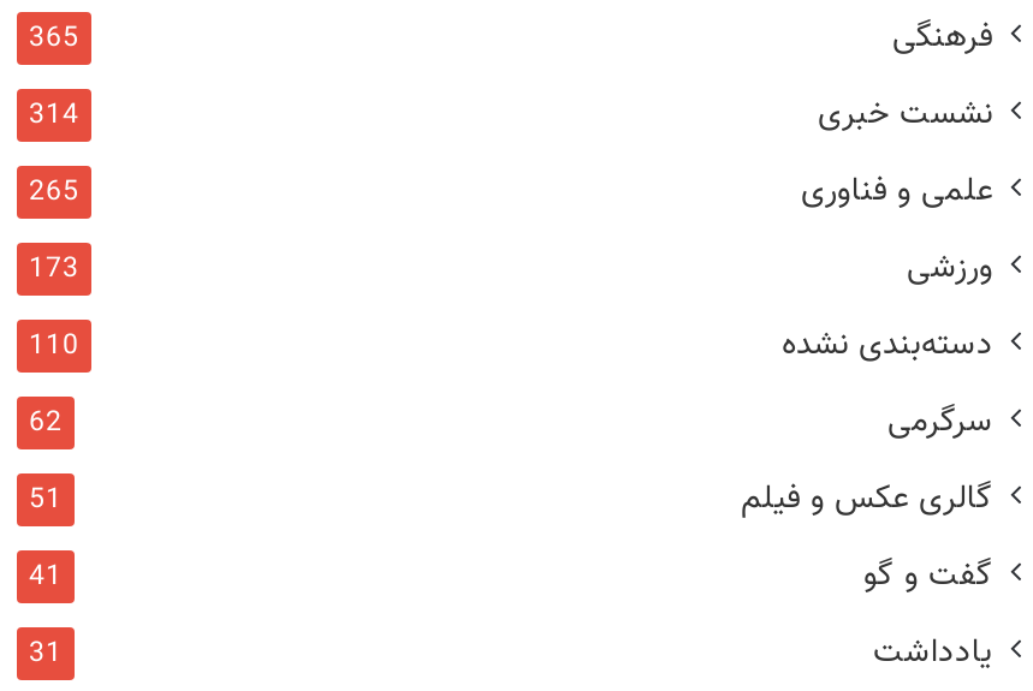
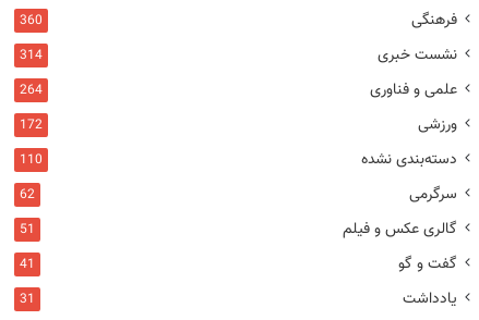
[29,18,79,61] 365 -> [20,11,43,31] 360
[29,172,79,215] 265 -> [20,81,43,101] 264
[29,249,79,292] 173 -> [20,116,43,135] 172

